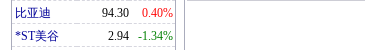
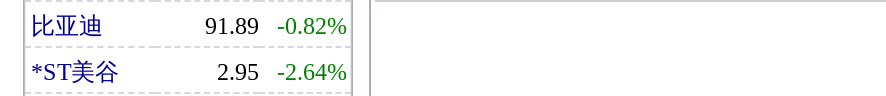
[102,6,129,20] 94.30 -> [205,12,259,40] 91.89
[142,6,173,20] 0.40% -> [277,12,347,40] -0.82%
[108,29,129,43] 2.94 -> [217,58,259,86] 2.95
[138,29,173,43] -1.34% -> [277,58,347,86] -2.64%

